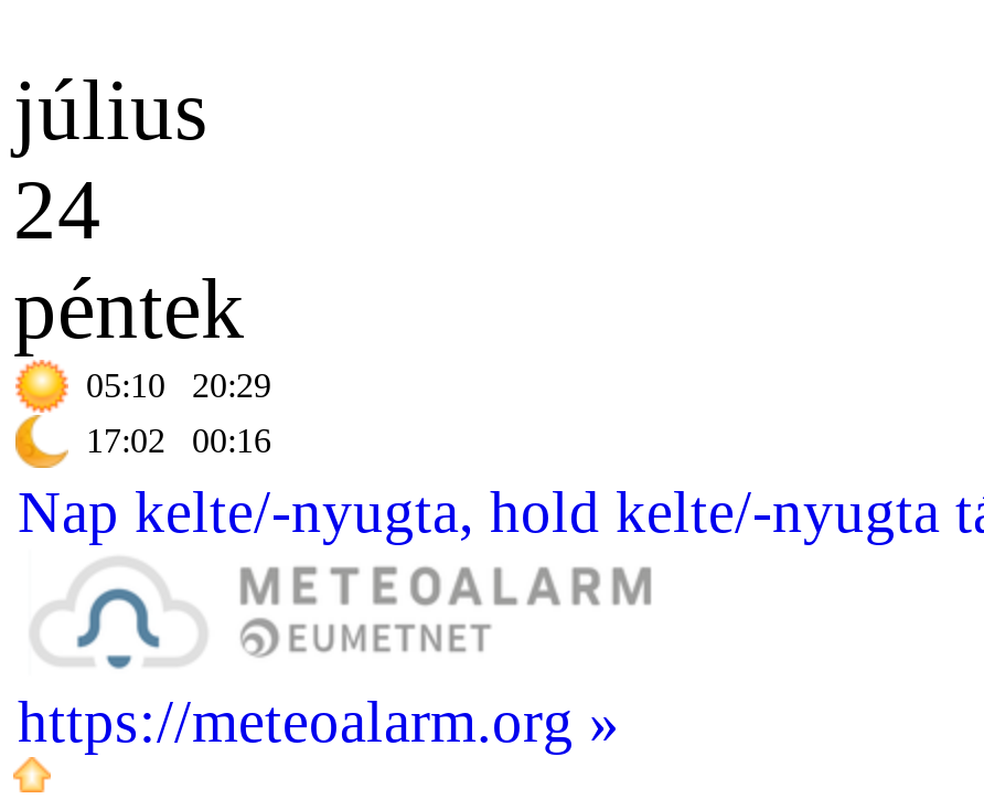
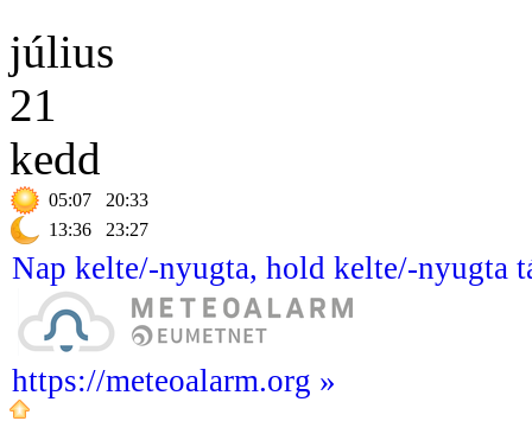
[13,161,271,403] 24 | péntek | 05:10 | 20:29 -> [9,79,148,210] 21 | kedd | 05:07 | 20:33
[86,421,271,459] 17:02 | 00:16 -> [49,219,148,239] 13:36 | 23:27

